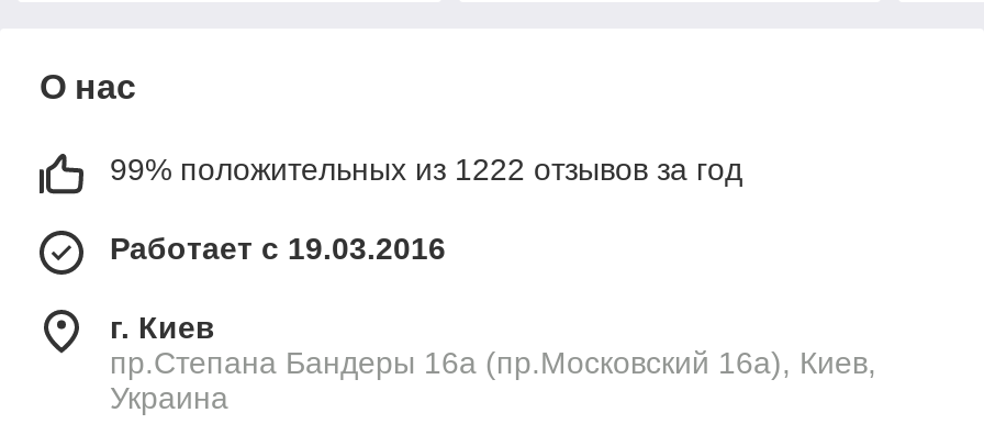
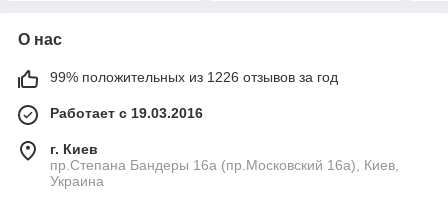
[110,151,742,186] 99% положительных из 1222 отзывов за год -> [50,69,338,85] 99% положительных из 1226 отзывов за год

